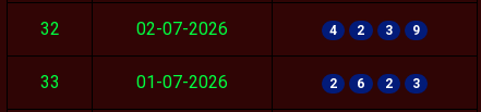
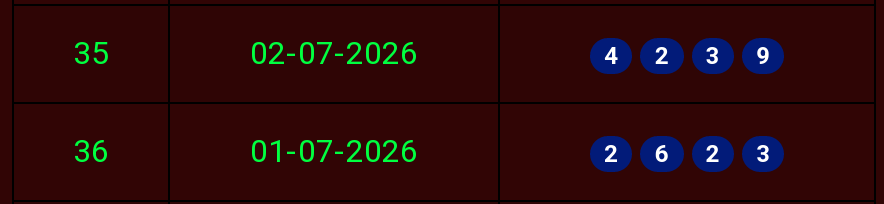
[40,18,59,39] 32 -> [73,34,109,72] 35
[40,72,59,92] 33 -> [73,132,109,170] 36

